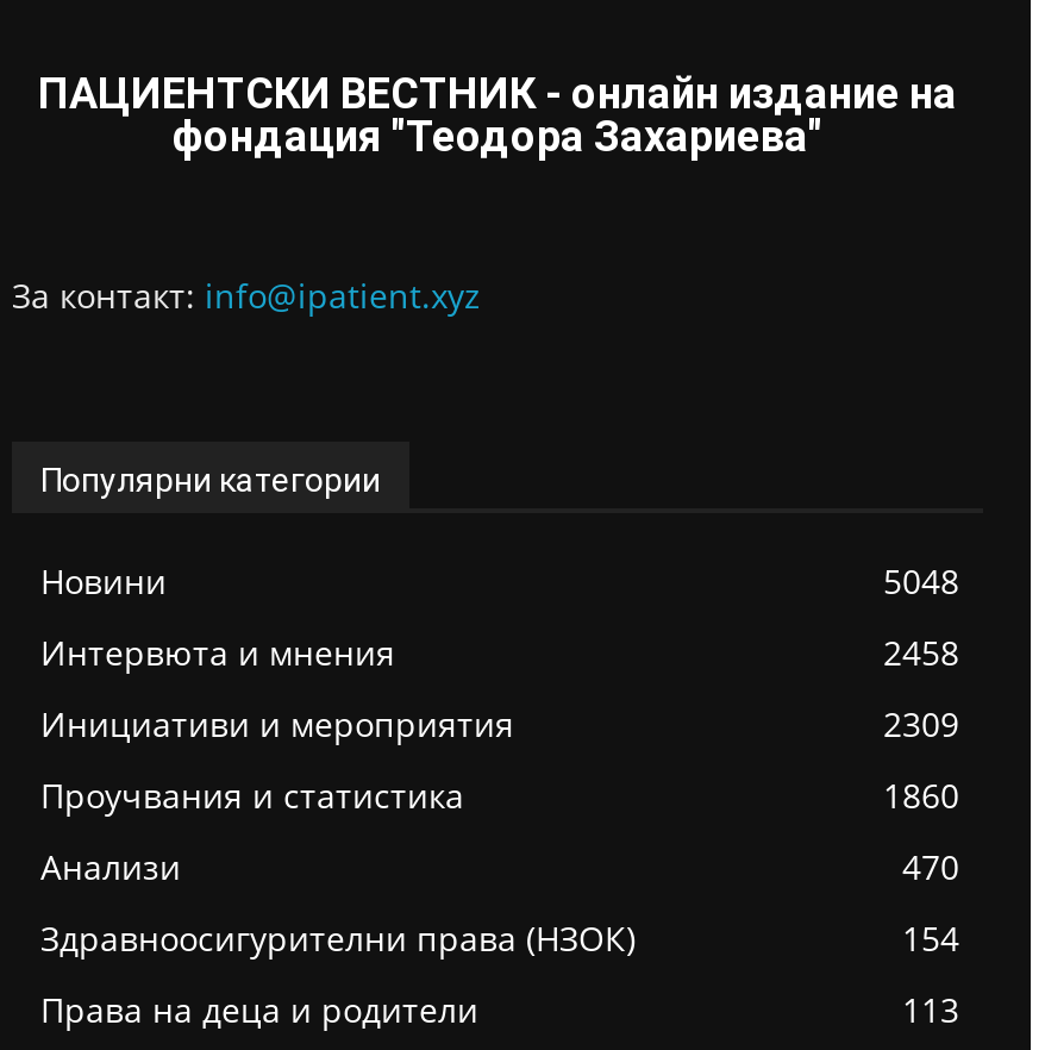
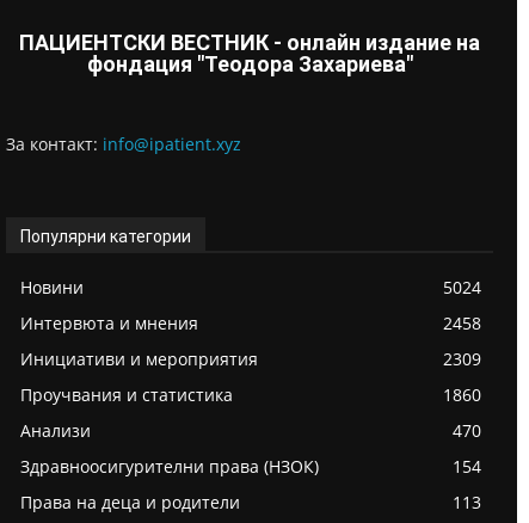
[883,558,959,603] 5048 -> [443,276,481,298] 5024

